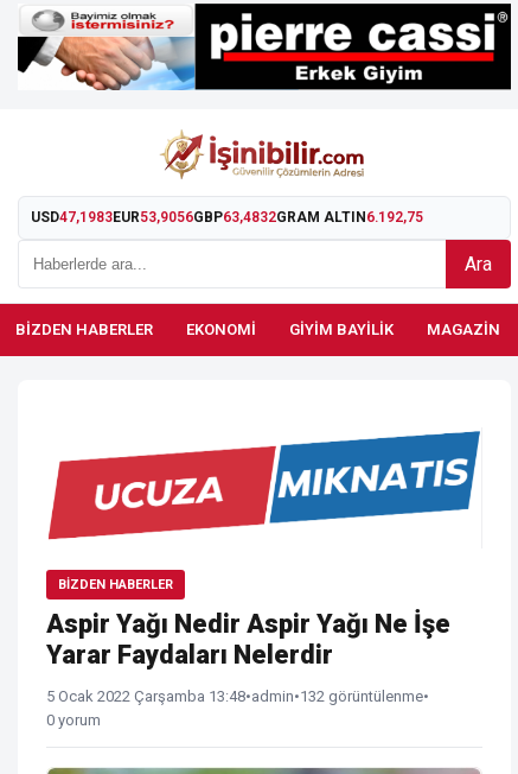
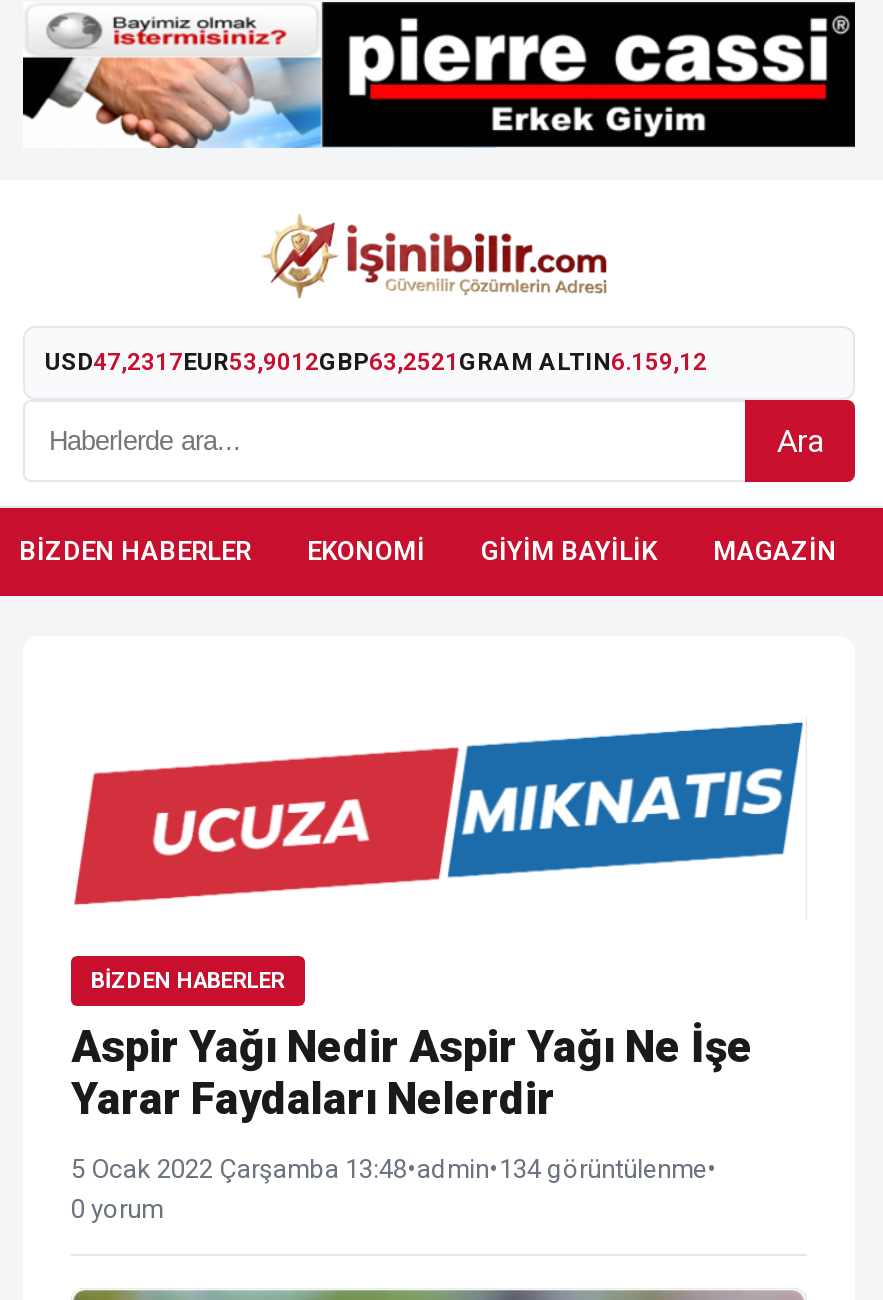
[31,209,423,226] USD47,1983EUR53,9056GBP63,4832 GRAM ALTIN6.192,75 -> [45,349,707,377] USD47,2317EUR53,9012GBP63,2521 GRAM ALTIN6.159,12
[46,688,429,705] 5 Ocak 2022 Çarşamba 13:48•admin•132 görüntülenme• -> [71,1154,717,1184] 5 Ocak 2022 Çarşamba 13:48•admin•134 görüntülenme•

